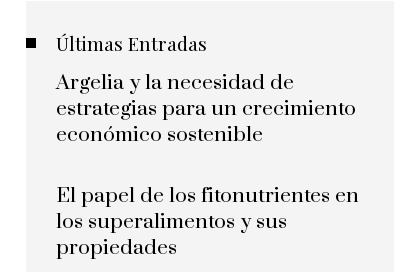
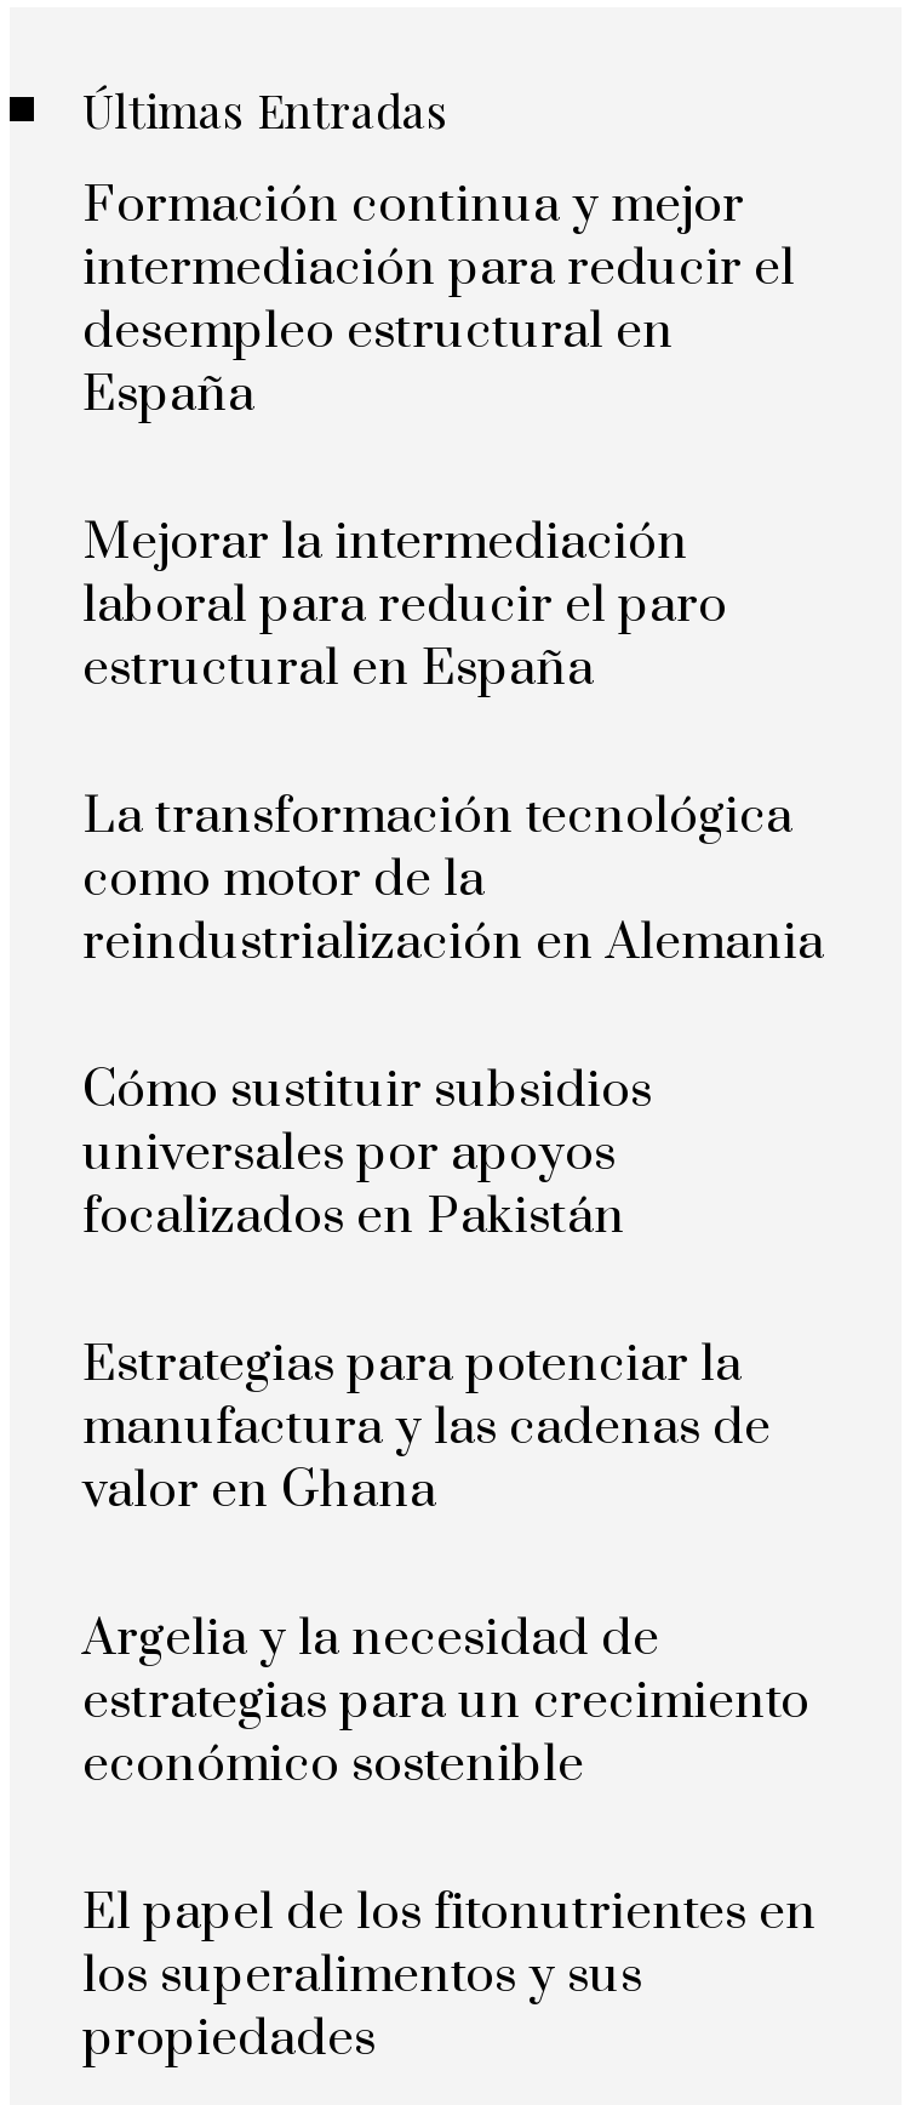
none -> [82,176,824,1524] Formación continua y mejor | intermediación para reducir el | desempleo estructural en | España | Mejorar la intermediación | laboral para reducir el paro | estructural en España | La transformación tecnológica | como motor de la | reindustrialización en Alemania | Cómo sustituir subsidios | universales por apoyos | focalizados en Pakistán | Estrategias para potenciar la | manufactura y las cadenas de | valor en Ghana

